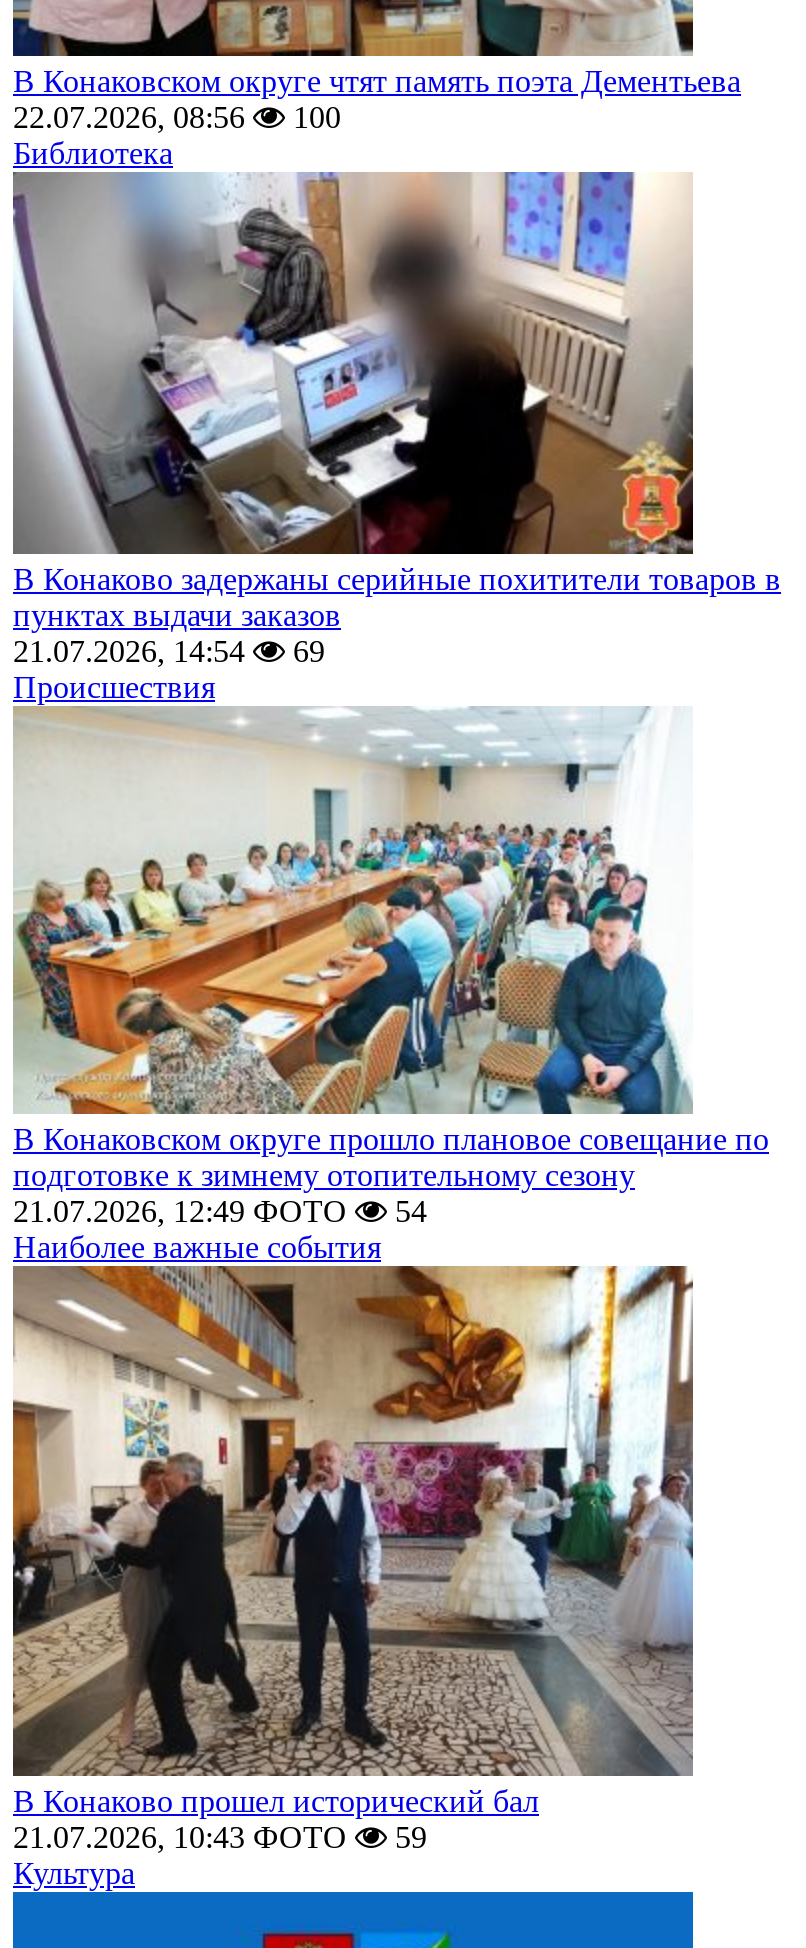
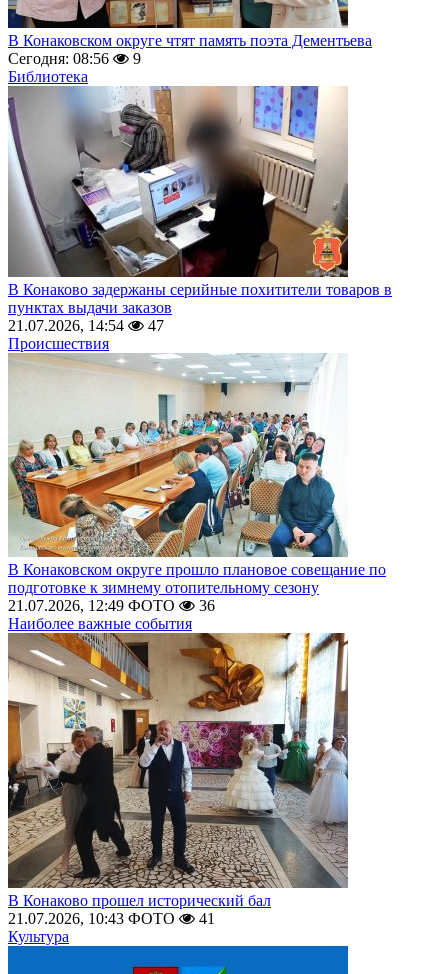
[13,100,341,134] 22.07.2026, 08:56 | 100 -> [8,50,141,67] Сегодня: 08:56 | 9
[13,634,325,668] 21.07.2026, 14:54 69 -> [8,317,164,334] 21.07.2026, 14:54 47
[13,1194,427,1228] 21.07.2026, 12:49 ФОТО 54 -> [8,597,215,614] 21.07.2026, 12:49 ФОТО 36
[13,1820,427,1854] 21.07.2026, 10:43 ФОТО 59 -> [8,910,215,927] 21.07.2026, 10:43 ФОТО 41

